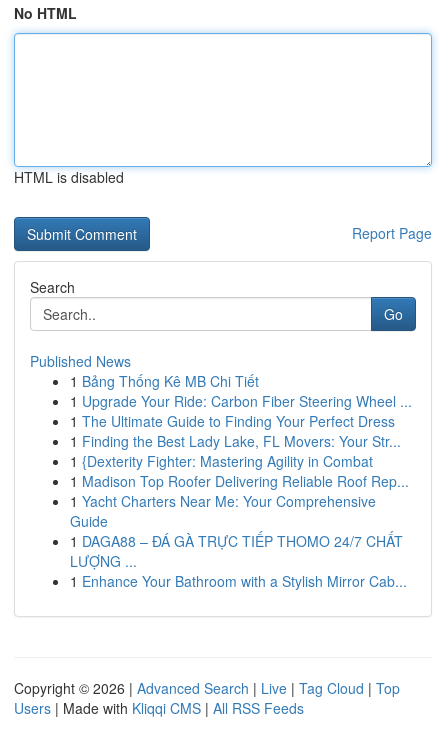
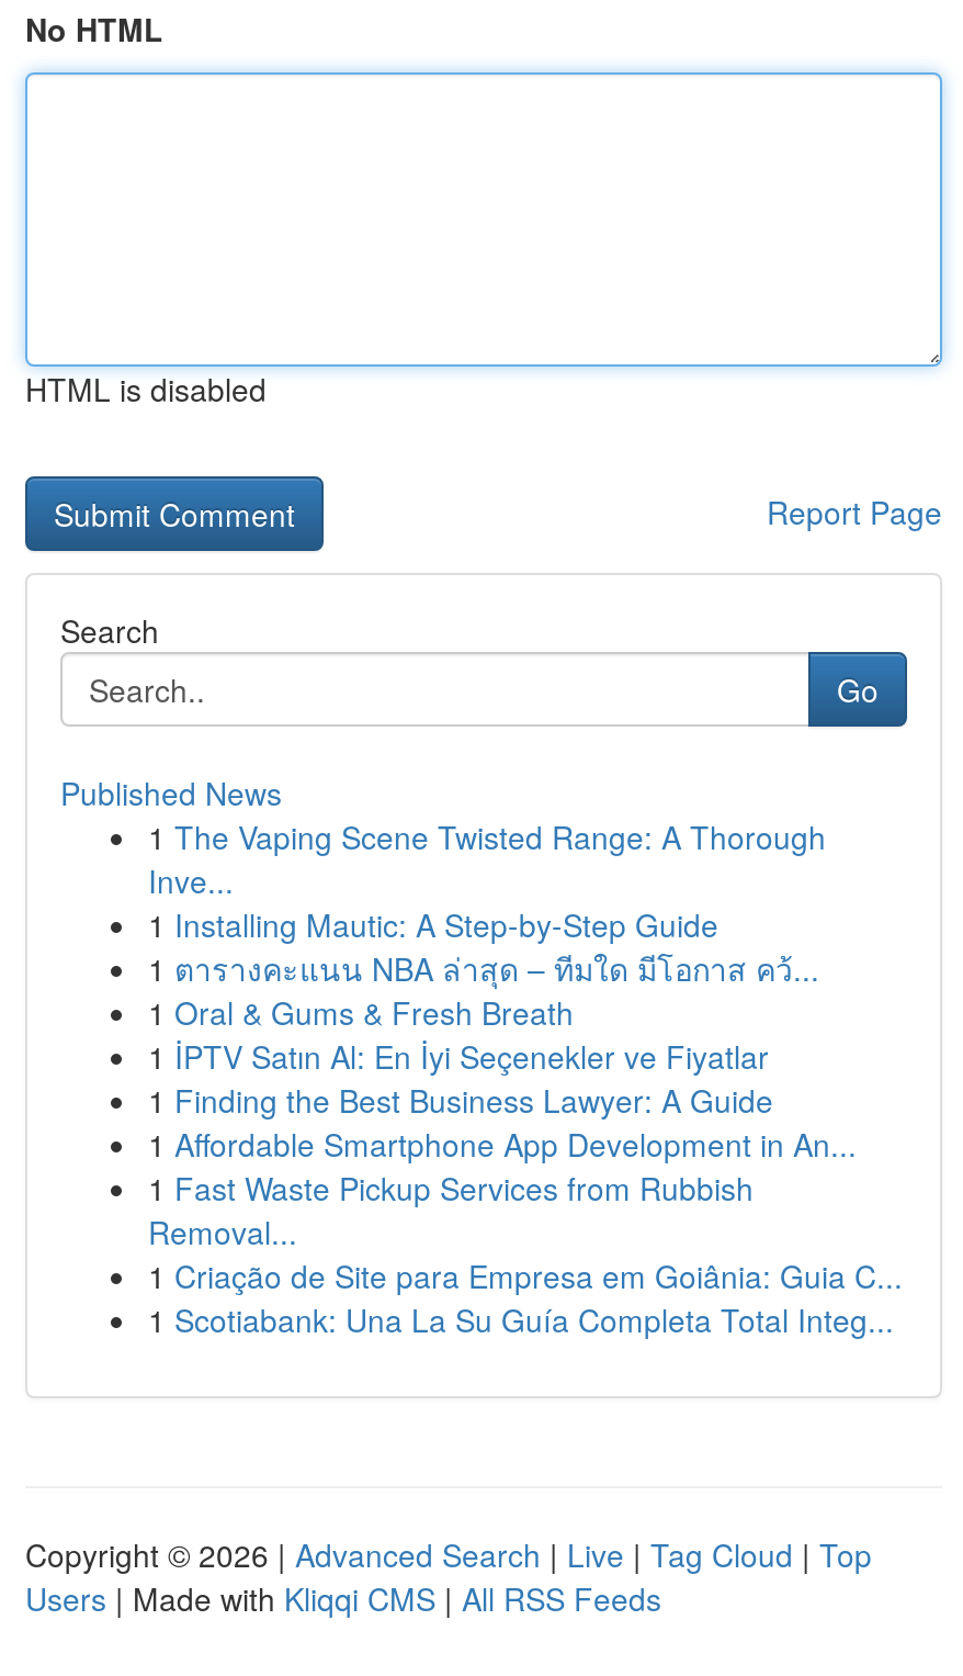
[70,371,412,591] 1 Bảng Thống Kê MB Chi Tiết | 1 Upgrade Your Ride: Carbon Fiber Steering Wheel ... | 1 The Ultimate Guide to Finding Your Perfect Dress | 1 Finding the Best Lady Lake, FL Movers: Your Str... | 1 {Dexterity Fighter: Mastering Agility in Combat | 1 Madison Top Roofer Delivering Reliable Roof Rep... | 1 Yacht Charters Near Me: Your Comprehensive | Guide | 1 DAGA88 – ĐÁ GÀ TRỰC TIẾP THOMO 24/7 CHẤT | LƯỢNG ... | 1 Enhance Your Bathroom with a Stylish Mirror Cab... -> [148,814,903,1341] 1 The Vaping Scene Twisted Range: A Thorough | Inve... | 1 Installing Mautic: A Step-by-Step Guide | 1 ตารางคะแนน NBA ล่าสุด – ทีมใด มีโอกาส คว้... | 1 Oral & Gums & Fresh Breath | 1 İPTV Satın Al: En İyi Seçenekler ve Fiyatlar | 1 Finding the Best Business Lawyer: A Guide | 1 Affordable Smartphone App Development in An... | 1 Fast Waste Pickup Services from Rubbish | Removal... | 1 Criação de Site para Empresa em Goiânia: Guia C... | 1 Scotiabank: Una La Su Guía Completa Total Integ...

